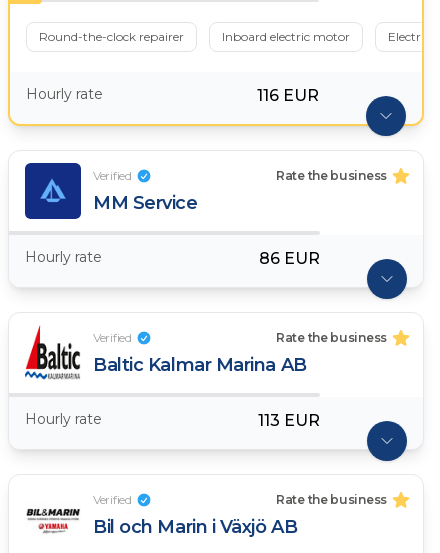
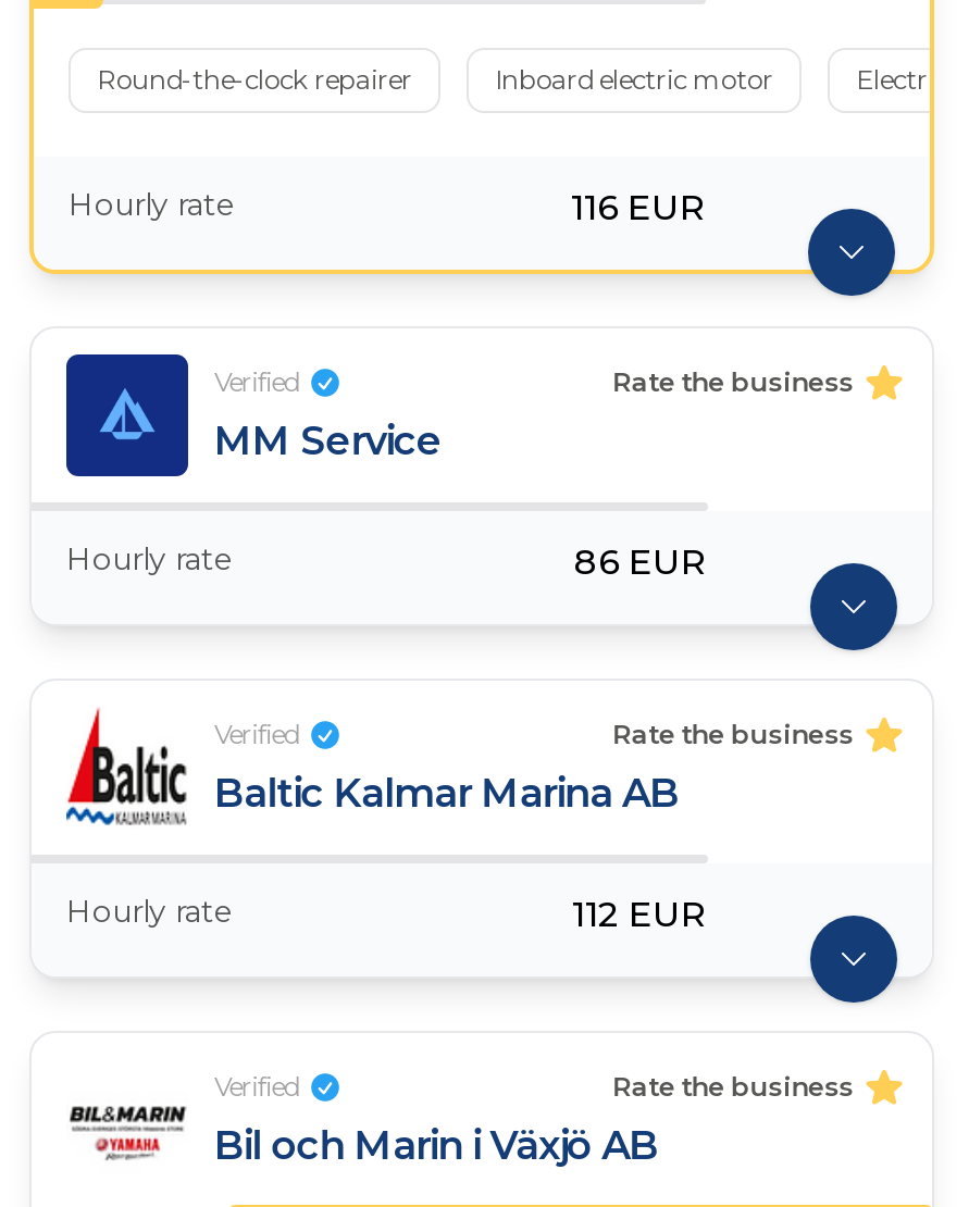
[257,411,319,430] 113 EUR -> [572,894,707,935] 112 EUR

